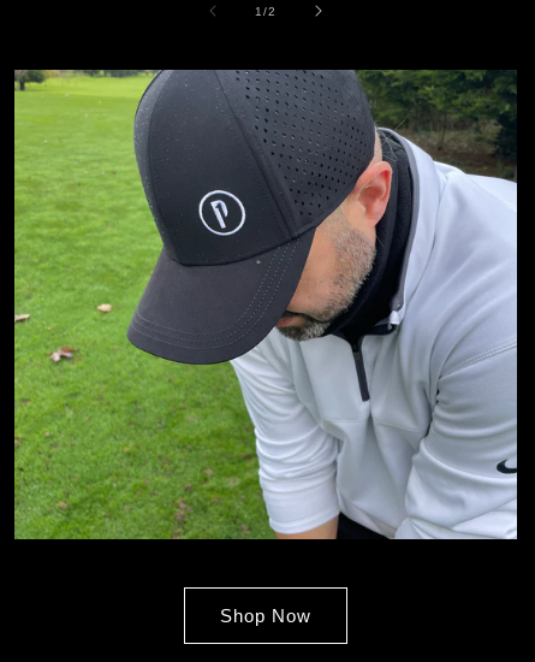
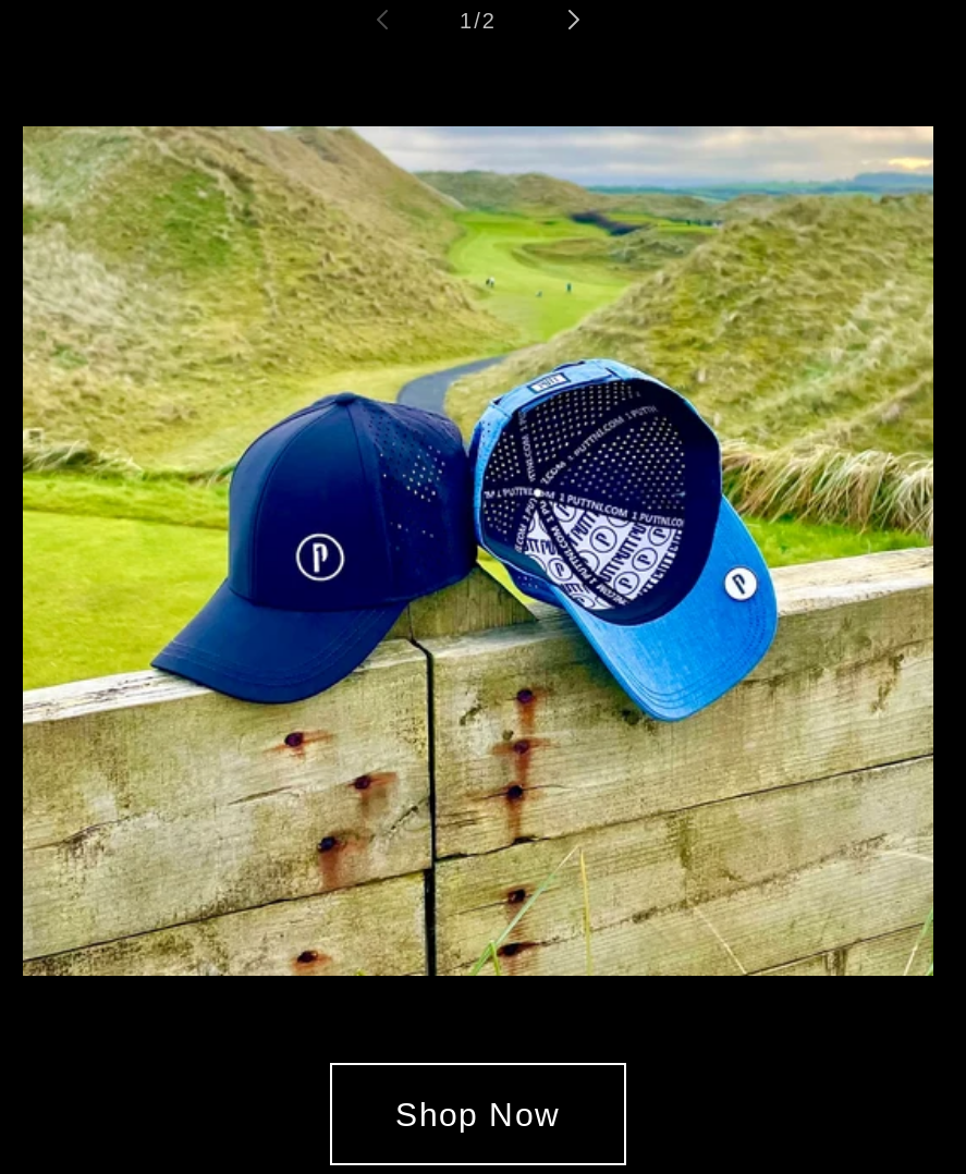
[13,70,518,540] [image] -> [21,124,936,978] [image]

